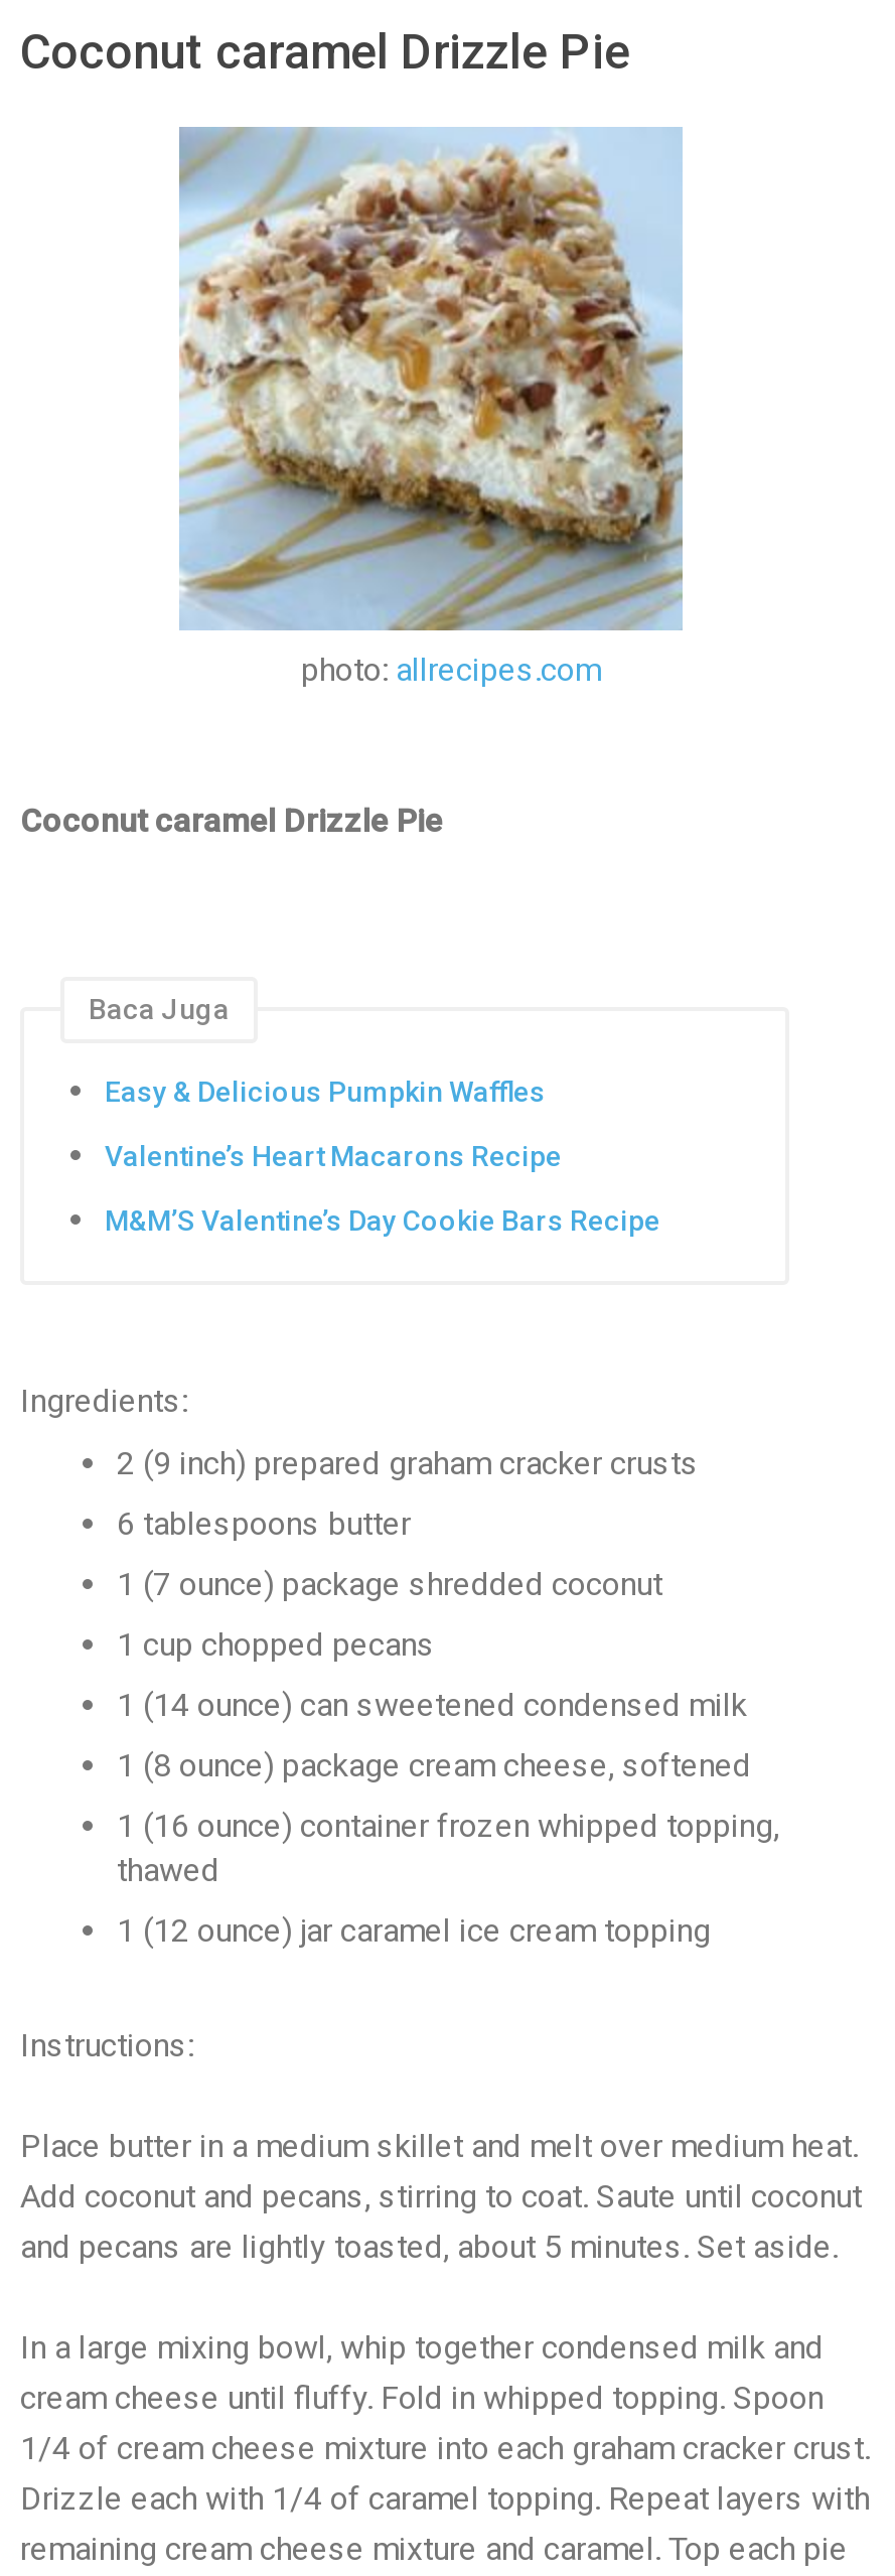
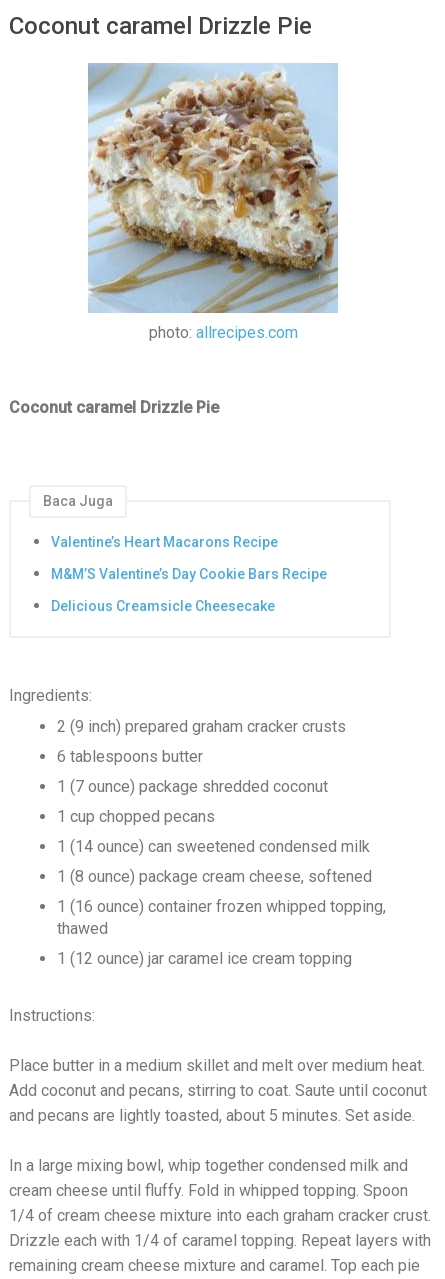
[105,1076,546,1109] Easy & Delicious Pumpkin Waffles -> none
moved [105,1140,660,1236] -> [51,534,327,582]: Valentine’s Heart Macarons Recipe | M&M’S Valentine’s Day Cookie Bars Recipe
none -> [51,598,275,614] Delicious Creamsicle Cheesecake

